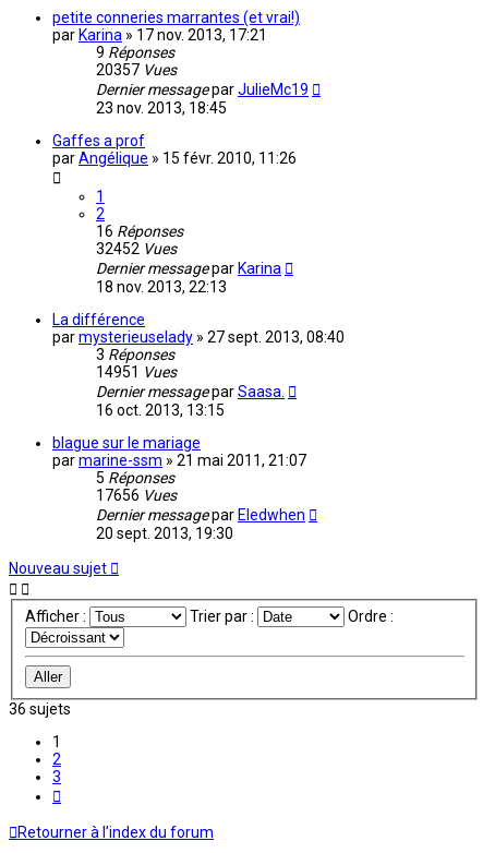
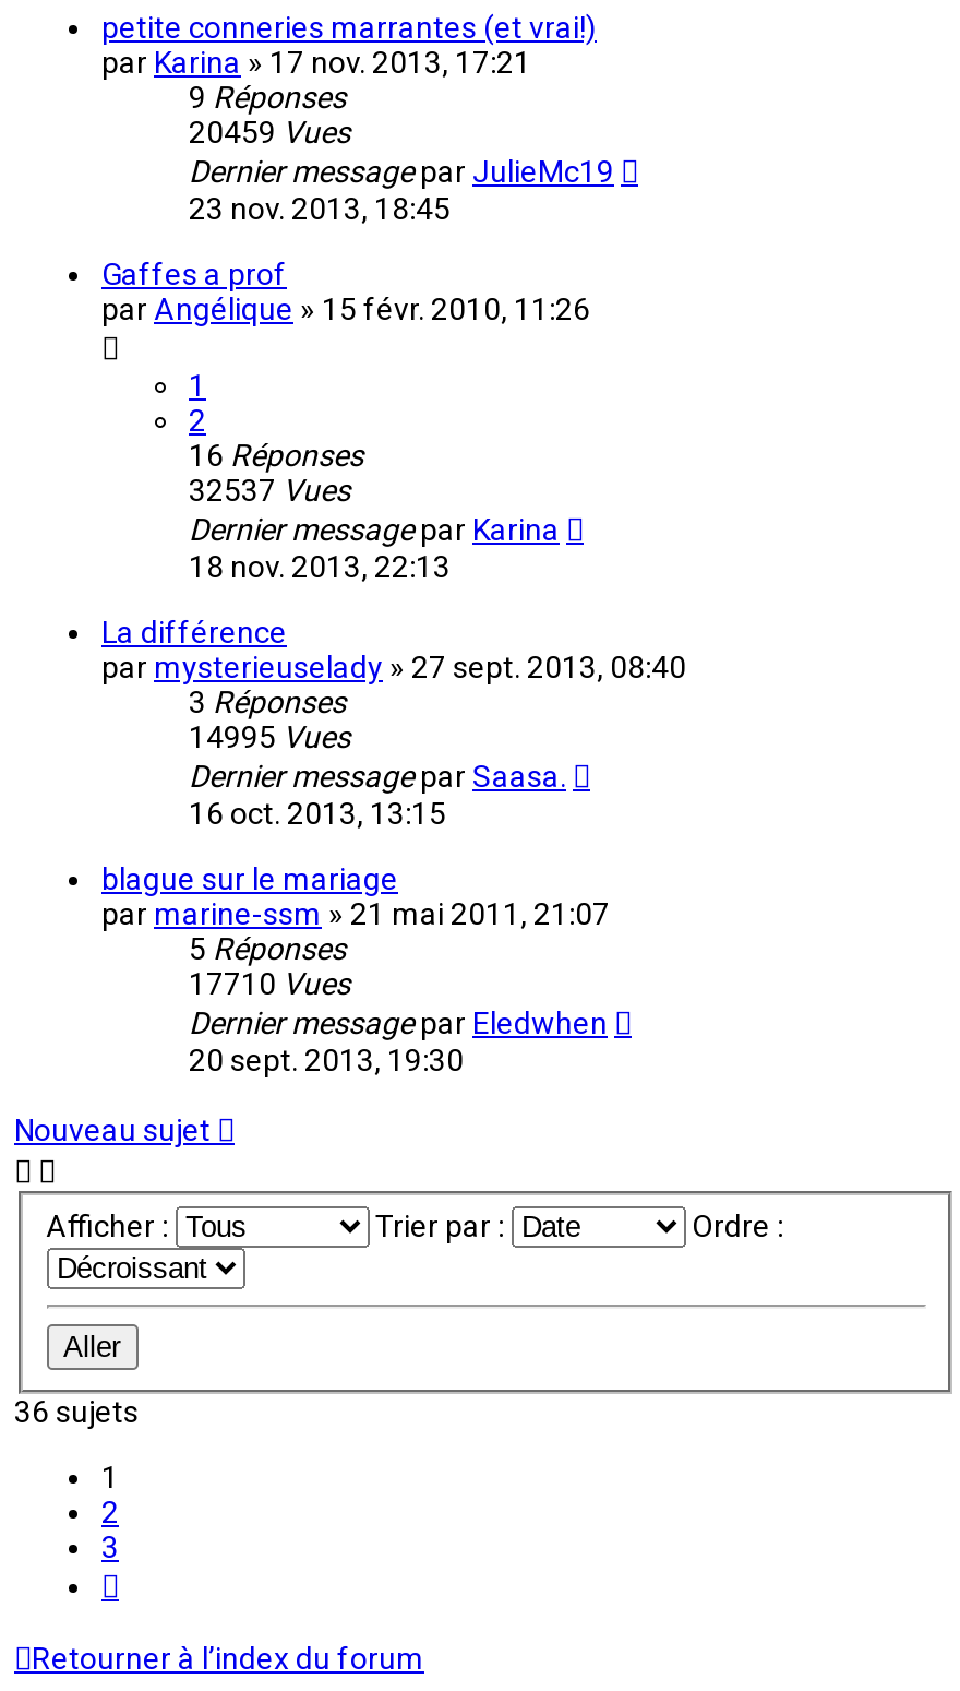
[96,61,177,79] 20357 Vues -> [189,115,350,150] 20459 Vues
[96,240,177,258] 32452 Vues -> [189,473,350,508] 32537 Vues
[96,363,177,381] 14951 Vues -> [189,720,350,755] 14995 Vues
[96,487,177,504] 17656 Vues -> [189,966,350,1001] 17710 Vues

